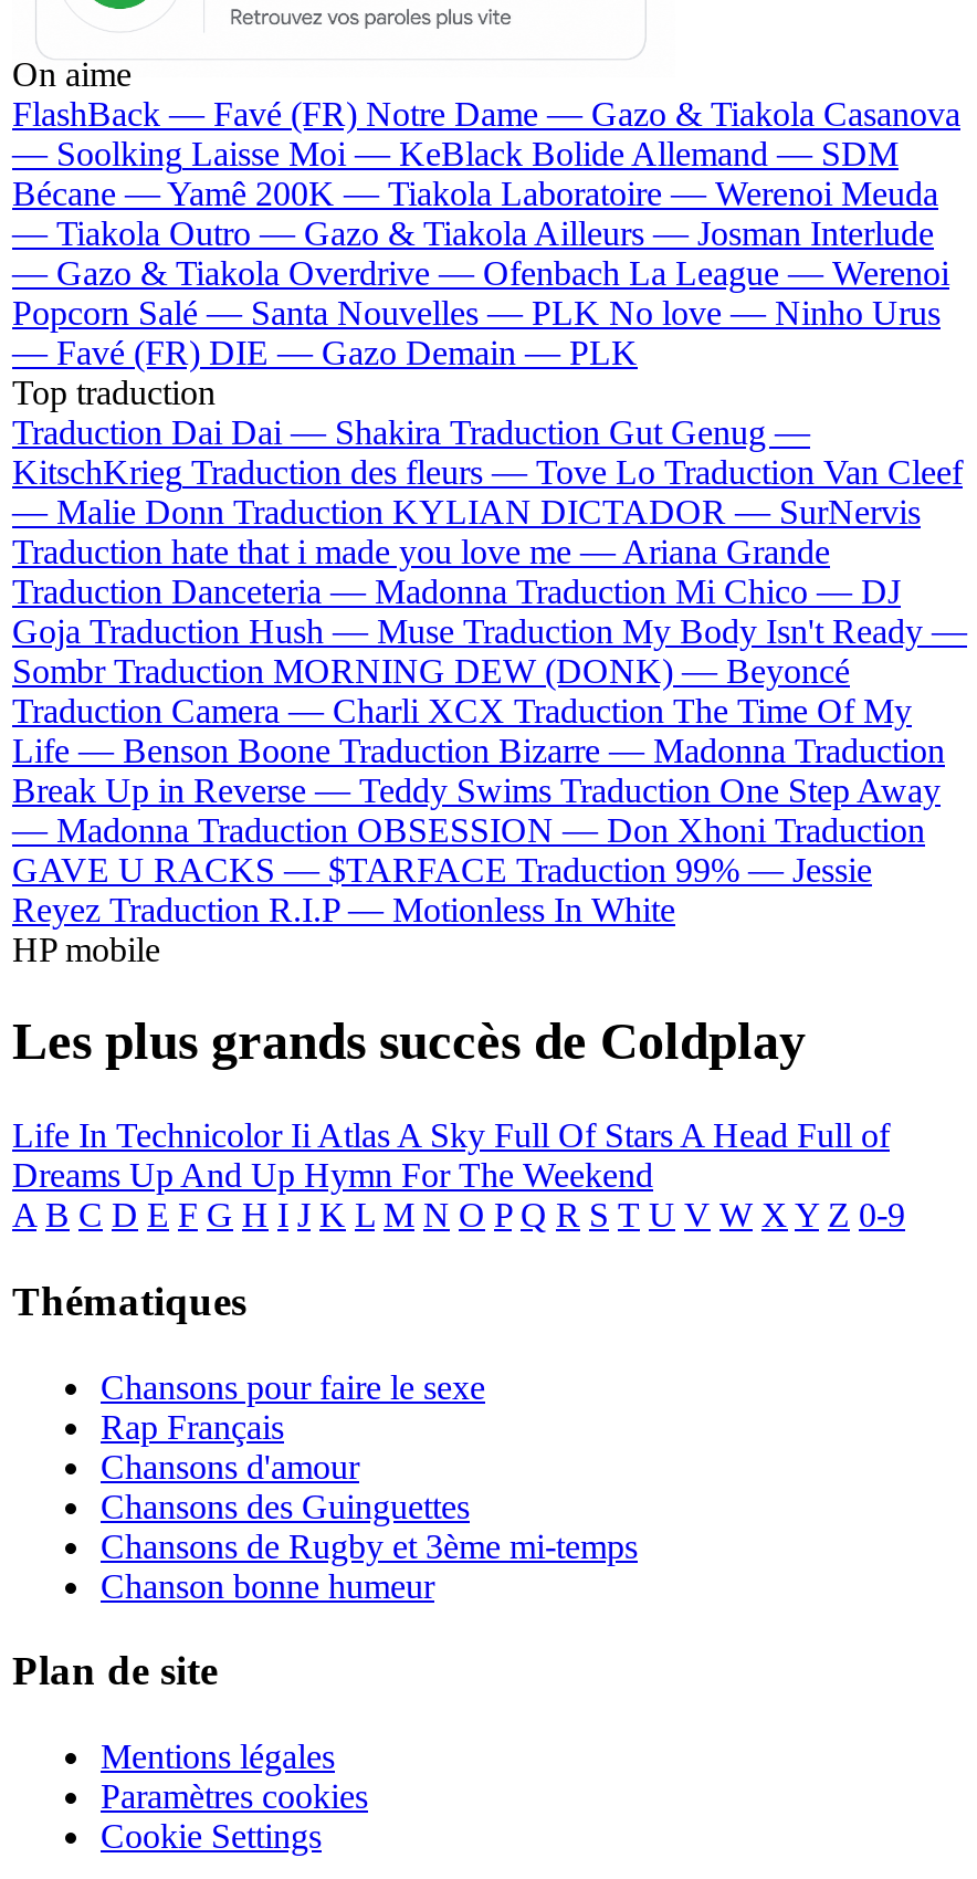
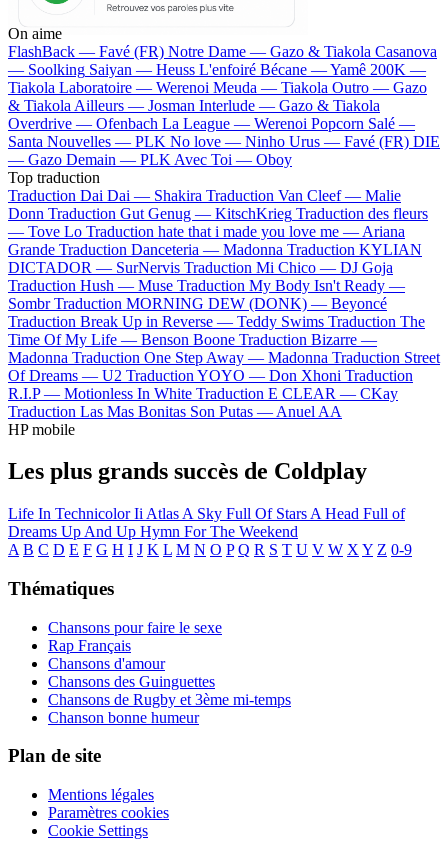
[12,134,949,370] — Soolking Laisse Moi — KeBlack Bolide Allemand — SDM | Bécane — Yamê 200K — Tiakola Laboratoire — Werenoi Meuda | — Tiakola Outro — Gazo & Tiakola Ailleurs — Josman Interlude | — Gazo & Tiakola Overdrive — Ofenbach La League — Werenoi | Popcorn Salé — Santa Nouvelles — PLK No love — Ninho Urus | —Favé (FR) DIE — Gazo Demain — PLK -> [8,60,440,167] — Soolking Saiyan — Heuss L'enfoiré Bécane — Yamê 200K — | Tiakola Laboratoire — Werenoi Meuda — Tiakola Outro — Gazo | & Tiakola Ailleurs — Josman Interlude — Gazo & Tiakola | Overdrive — Ofenbach La League — Werenoi Popcorn Salé — | Santa Nouvelles — PLK No love — Ninho Urus — Favé (FR) DIE | — Gazo Demain — PLK Avec Toi — Oboy
[12,412,967,649] Traduction Dai Dai — Shakira Traduction Gut Genug — | KitschKrieg Traduction des fleurs — Tove Lo Traduction Van Cleef | — Malie Donn Traduction KYLIAN DICTADOR — SurNervis | Traduction hate that i made you love me — Ariana Grande | Traduction Danceteria — Madonna Traduction Mi Chico — DJ | Goja Traduction Hush — Muse Traduction My Body Isn't Ready — -> [8,186,428,293] Traduction Dai Dai — Shakira Traduction Van Cleef — Malie | Donn Traduction Gut Genug — KitschKrieg Traduction des fleurs | — Tove Lo Traduction hate that i made you love me — Ariana | Grande Traduction Danceteria — Madonna Traduction KYLIAN | DICTADOR — SurNervis Traduction Mi Chico — DJ Goja | Traduction Hush — Muse Traduction My Body Isn't Ready —
[12,691,945,927] Traduction Camera — Charli XCX Traduction The Time Of My | Life — Benson Boone Traduction Bizarre — Madonna Traduction | Break Up in Reverse — Teddy Swims Traduction One Step Away | — Madonna Traduction OBSESSION — Don Xhoni Traduction | GAVE U RACKS — $TARFACE Traduction 99% — Jessie | Reyez Traduction R.I.P — Motionless In White -> [8,312,440,419] Traduction Break Up in Reverse — Teddy Swims Traduction The | Time Of My Life — Benson Boone Traduction Bizarre — | Madonna Traduction One Step Away — Madonna Traduction Street | Of Dreams — U2 Traduction YOYO — Don Xhoni Traduction | R.I.P — Motionless In White Traduction E CLEAR — CKay | Traduction Las Mas Bonitas Son Putas — Anuel AA

